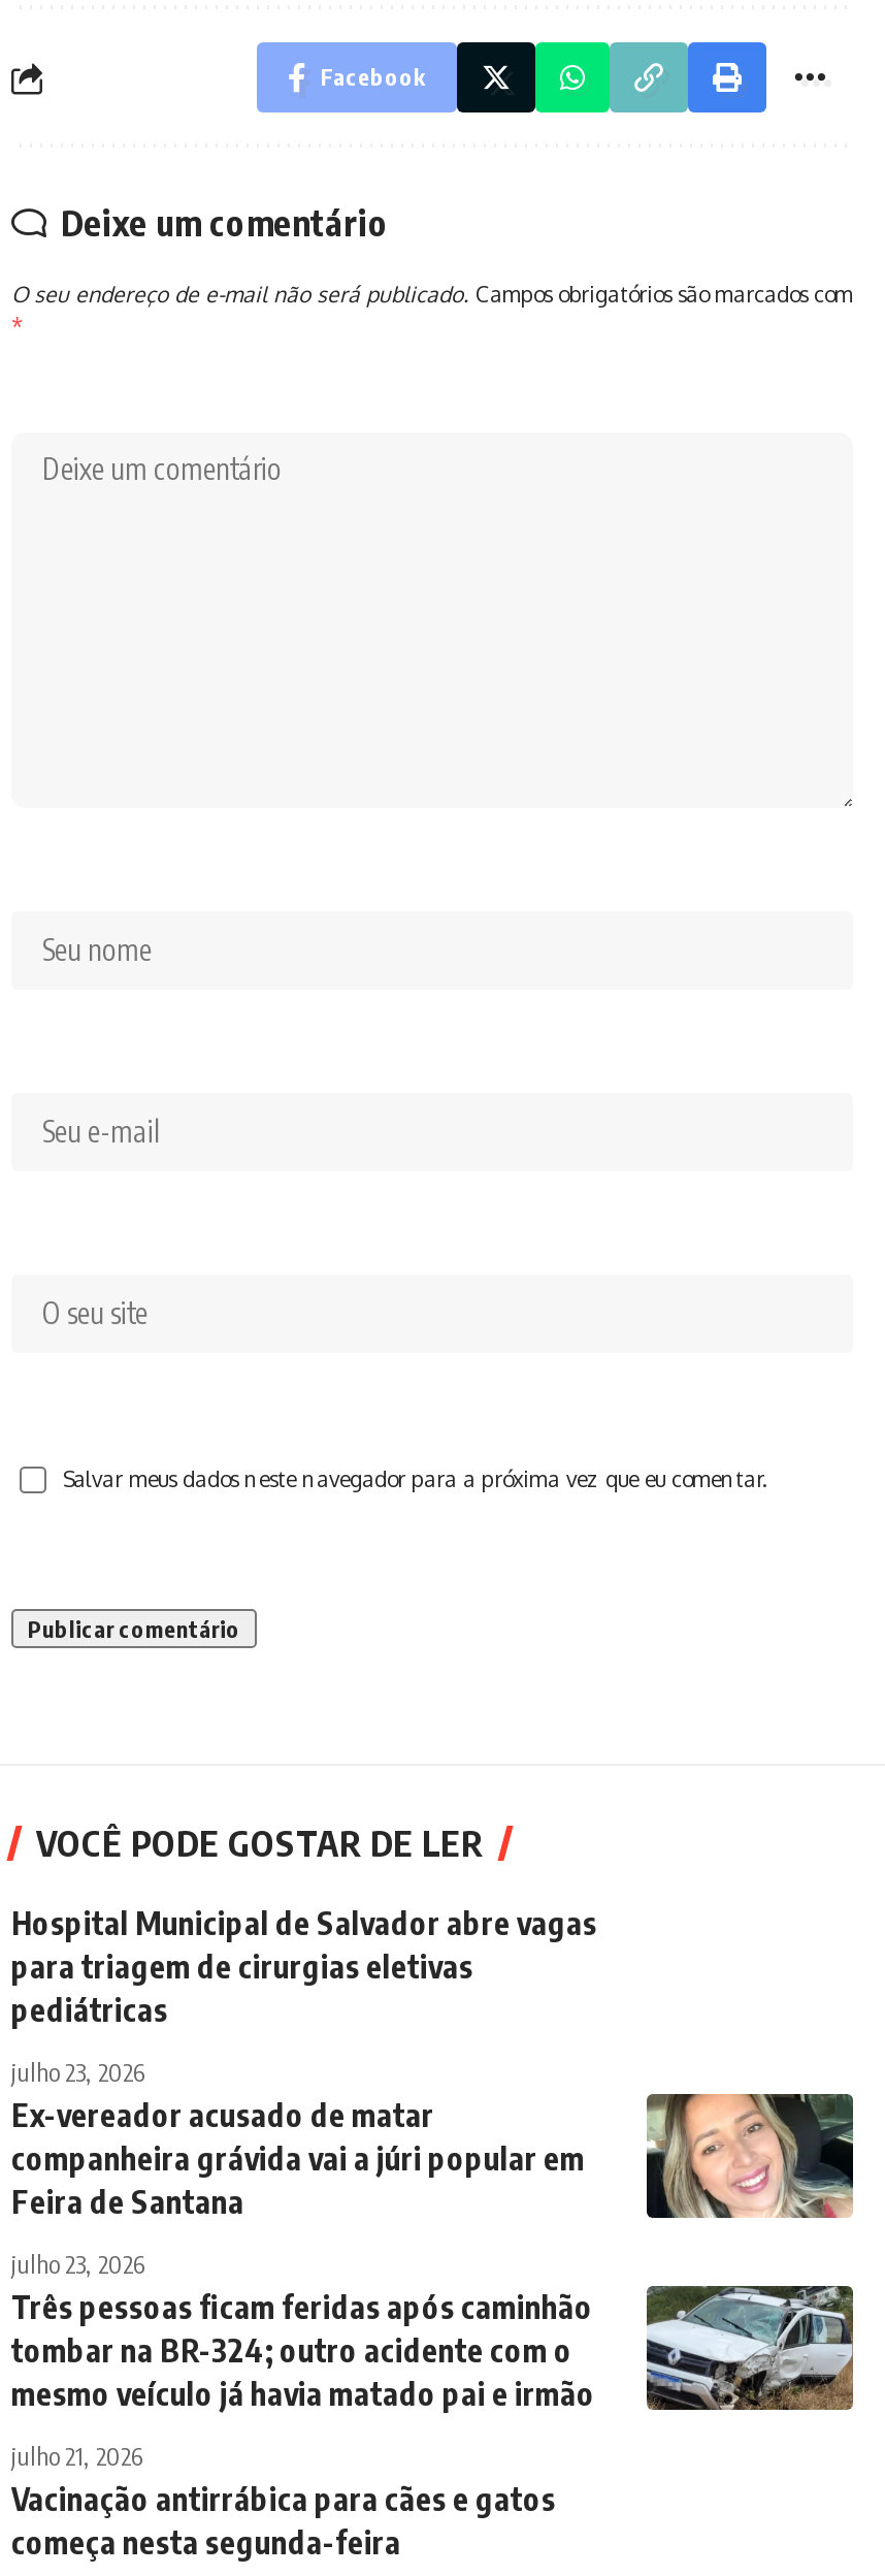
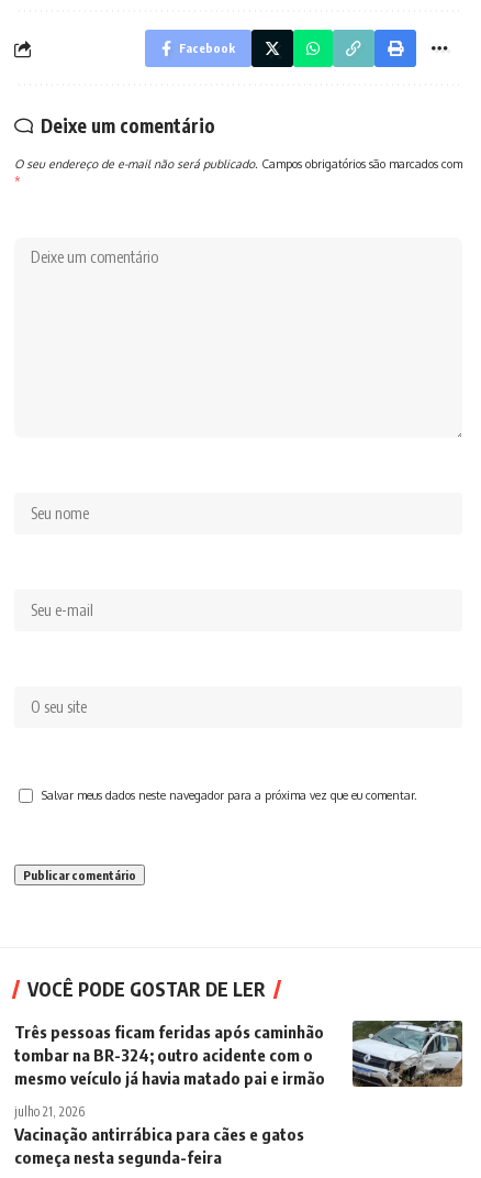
[11,1905,855,2281] [image] | Hospital Municipal de Salvador abre vagas | para triagem de cirurgias eletivas | pediátricas | julho 23, 2026 | Ex-vereador acusado de matar | companheira grávida vai a júri popular em | Feira de Santana | julho 23, 2026 -> none

